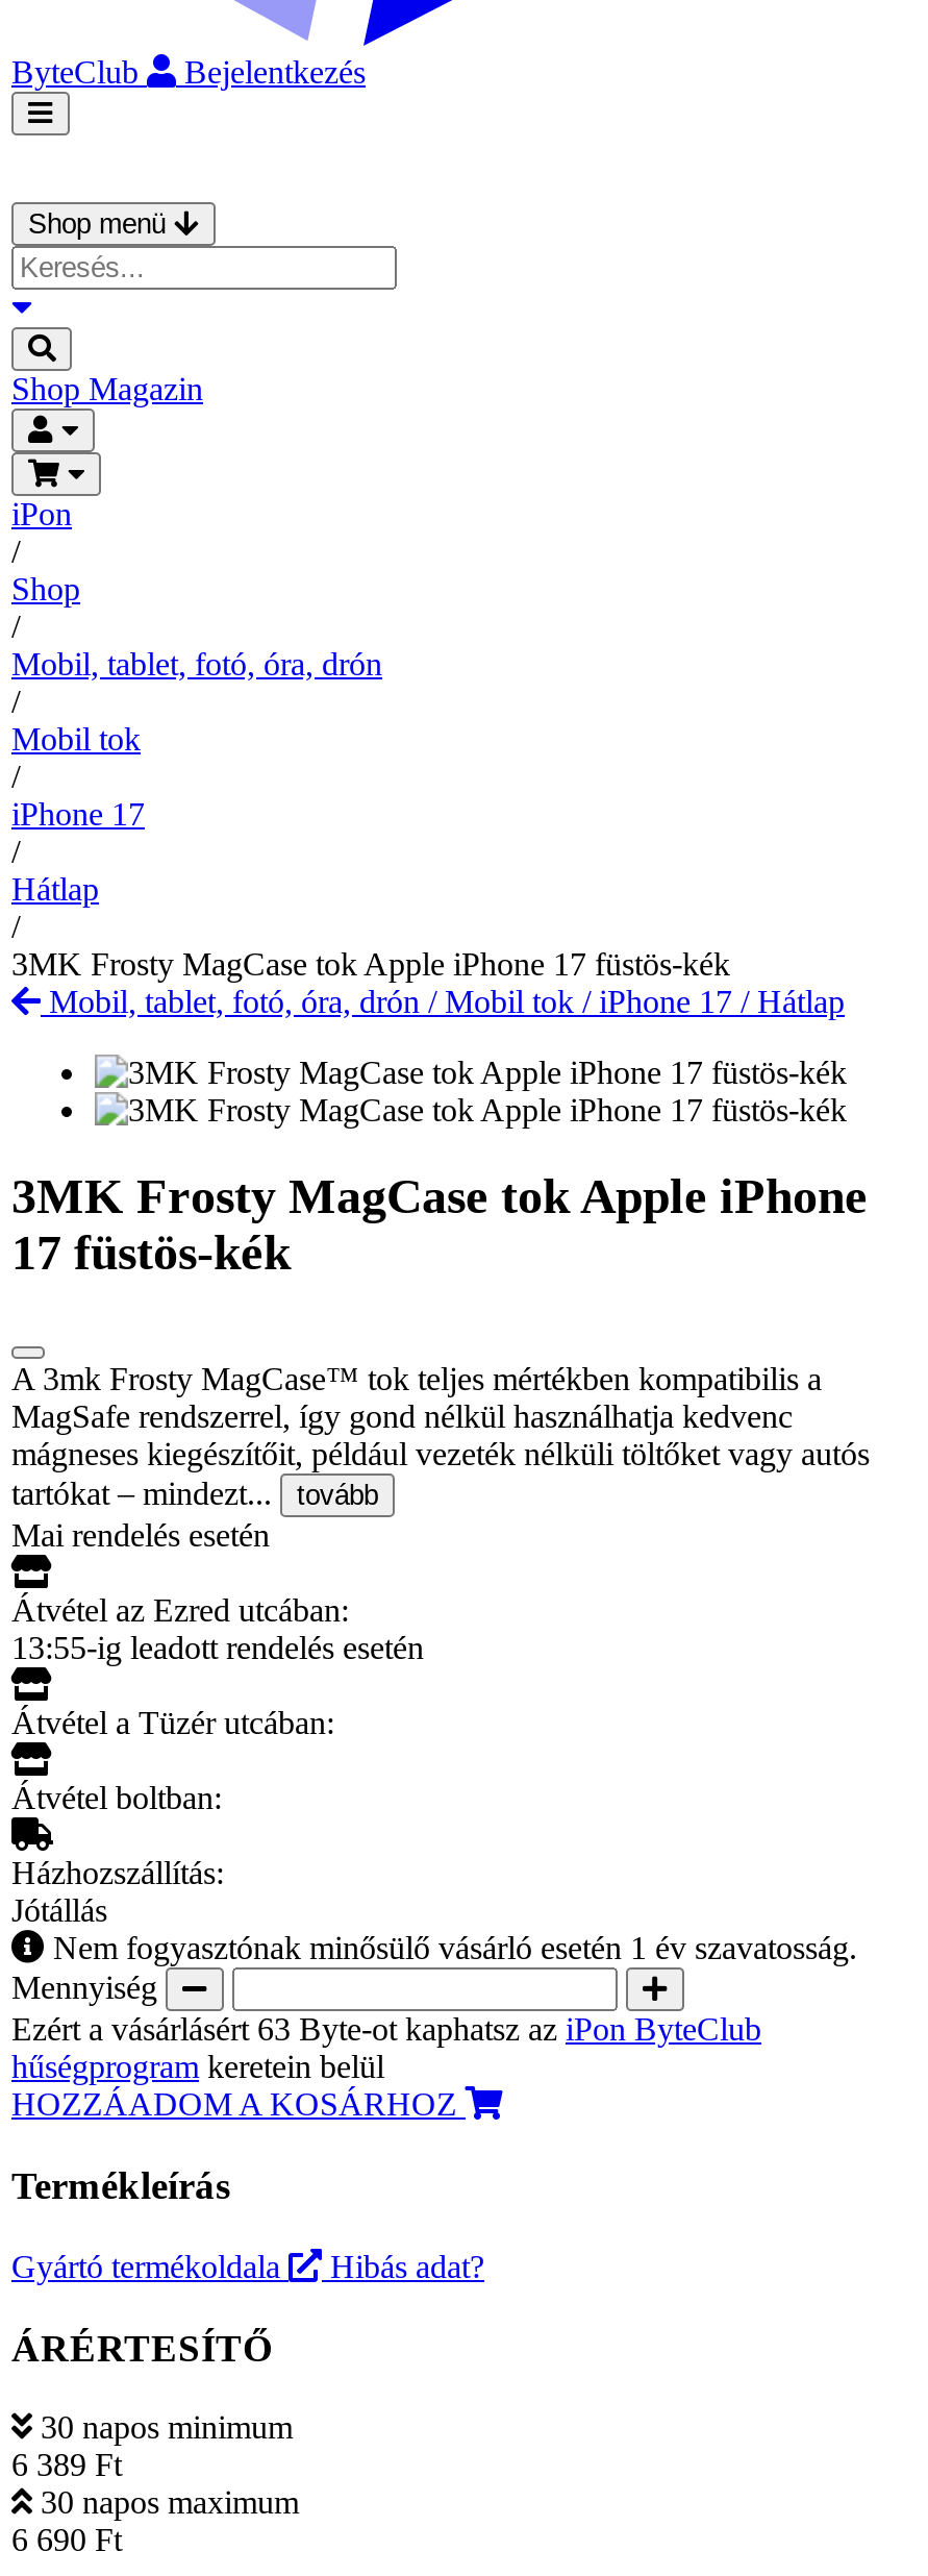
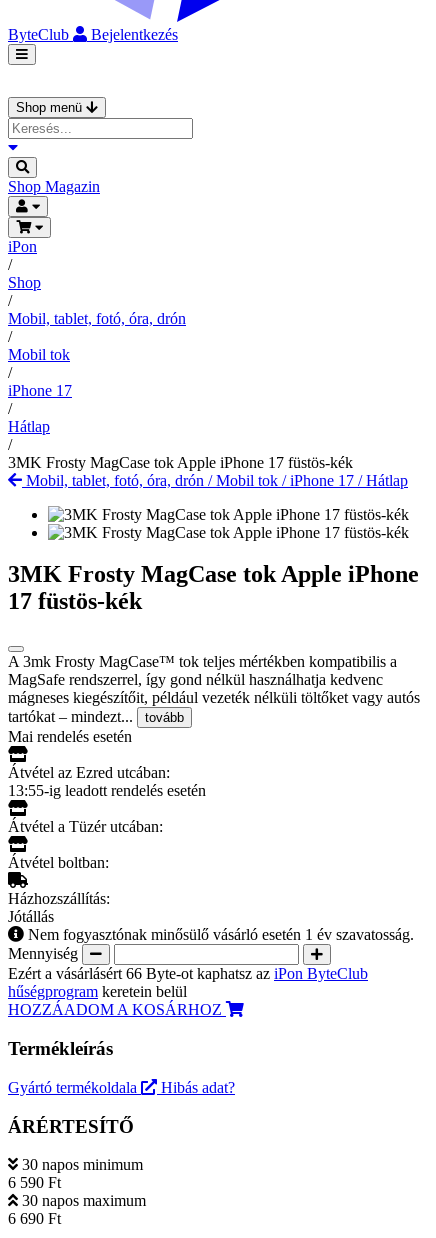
[11,2012,761,2047] Ezért a vásárlásért 63 Byte-ot kaphatsz aziPon ByteClub -> [8,965,368,982] Ezért a vásárlásért 66 Byte-ot kaphatsz aziPon ByteClub
[11,2447,122,2483] 6 389 Ft -> [8,1174,61,1191] 6 590 Ft

